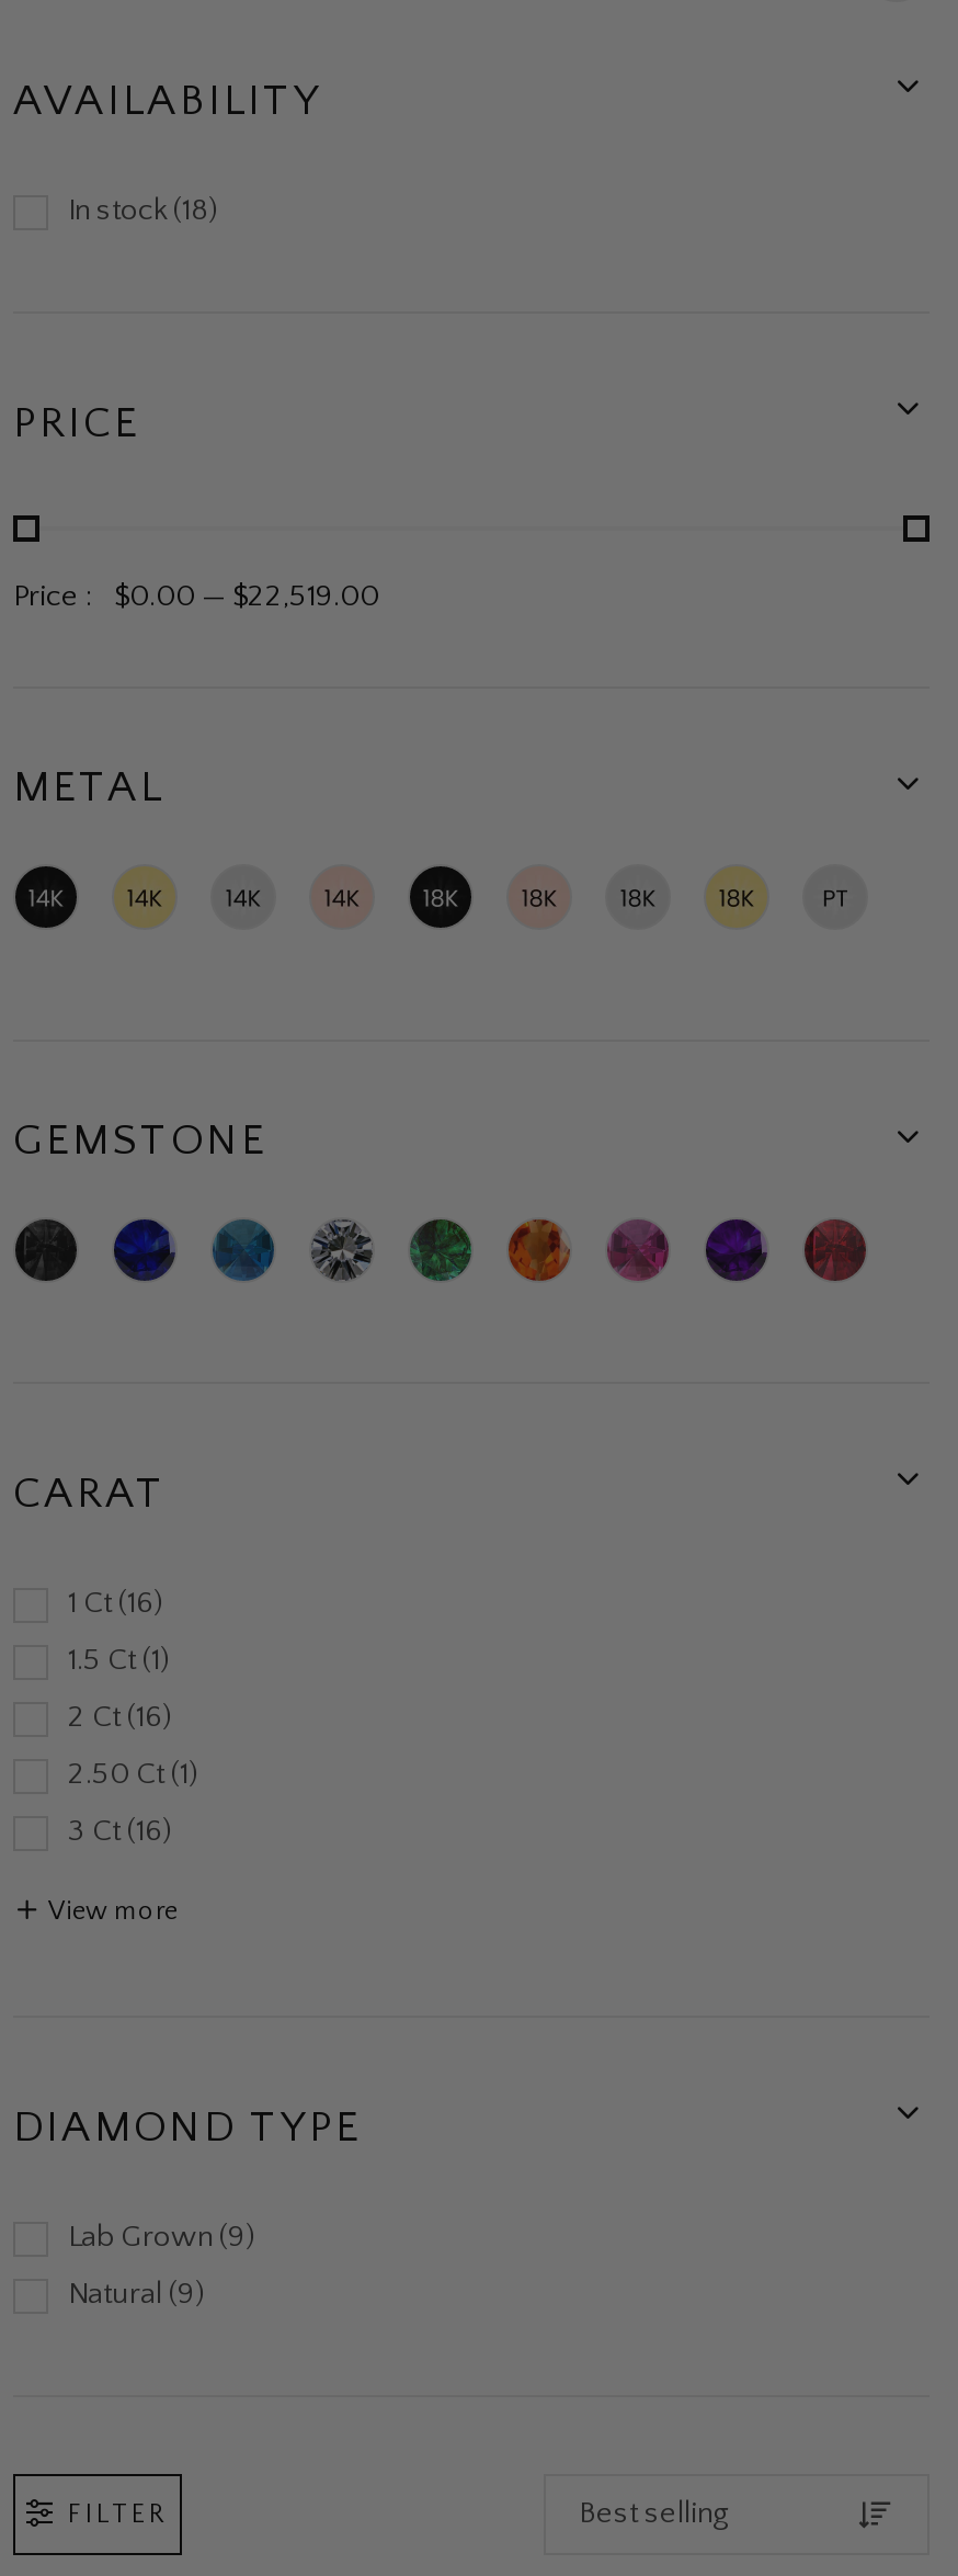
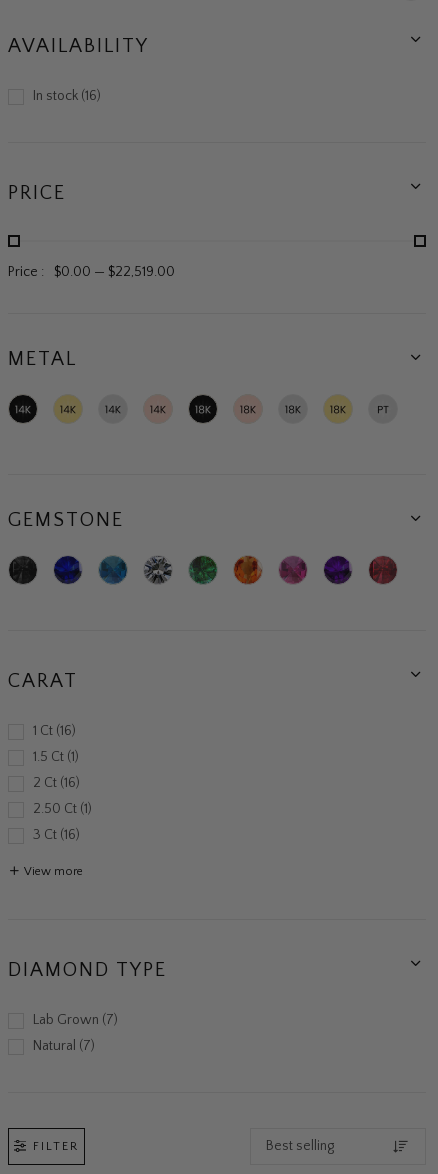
[68,193,208,228] In stock 18 -> [33,88,97,104] In stock 16
[68,2219,246,2254] Lab Grown 9 -> [33,1012,114,1028] Lab Grown 7
[68,2276,195,2311] Natural 9 -> [33,1038,91,1054] Natural 7

